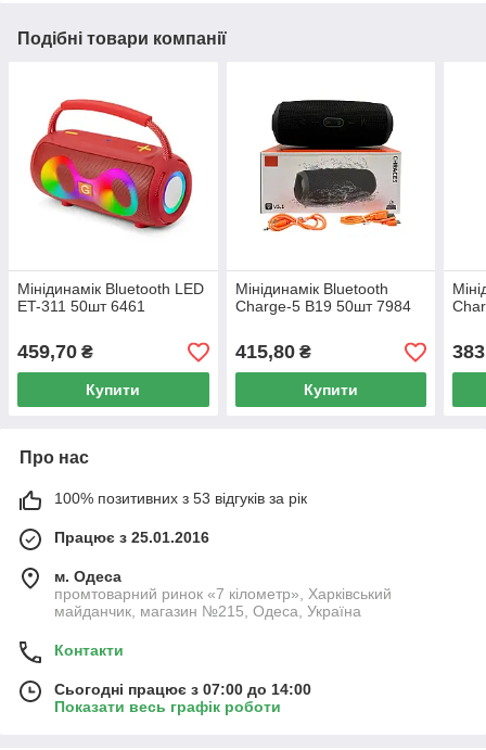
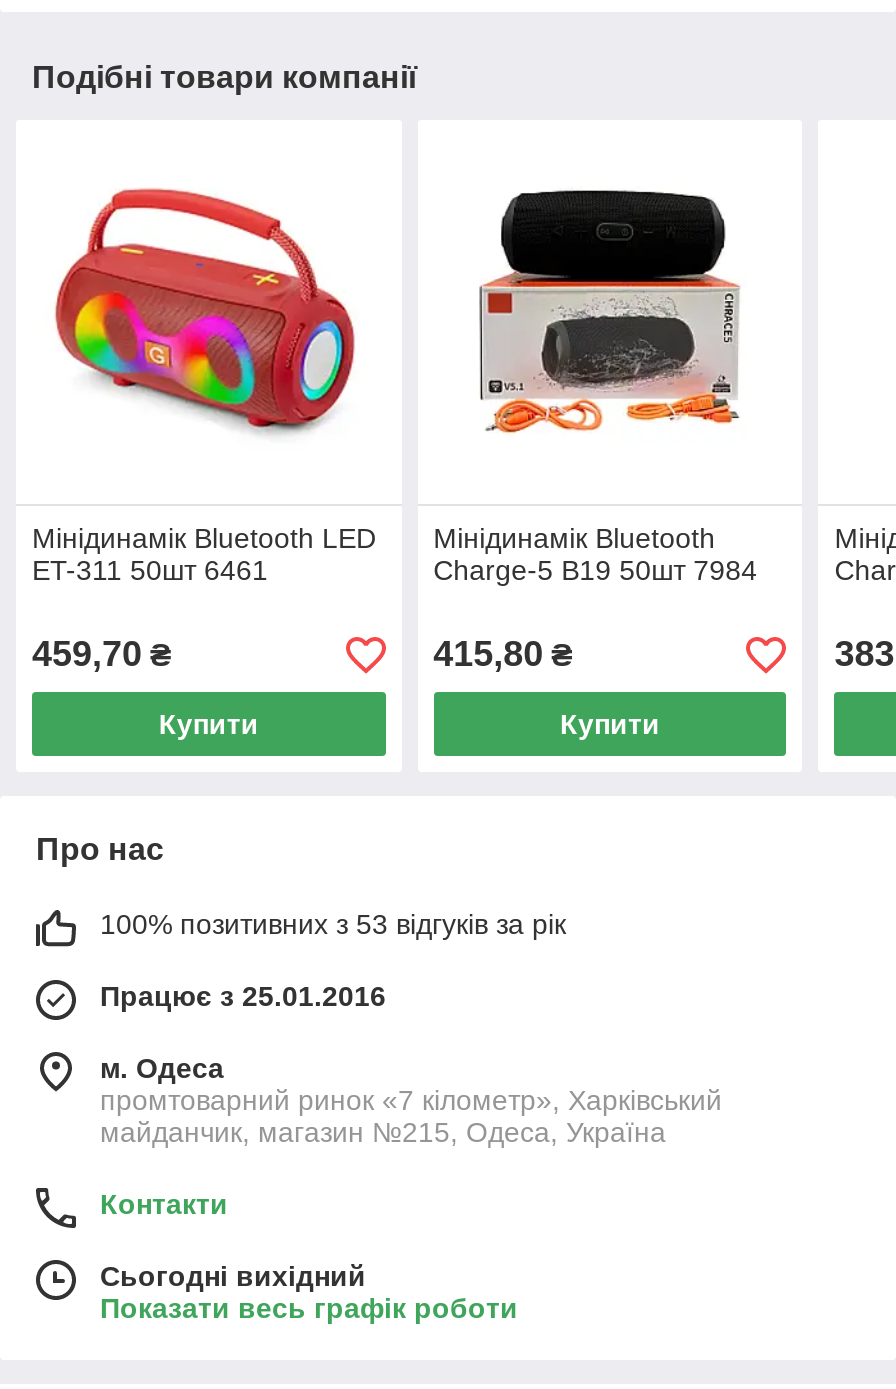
[54,681,311,698] Сьогодні працює з 07:00 до 14:00 -> [100,1261,366,1293] Сьогодні вихідний

